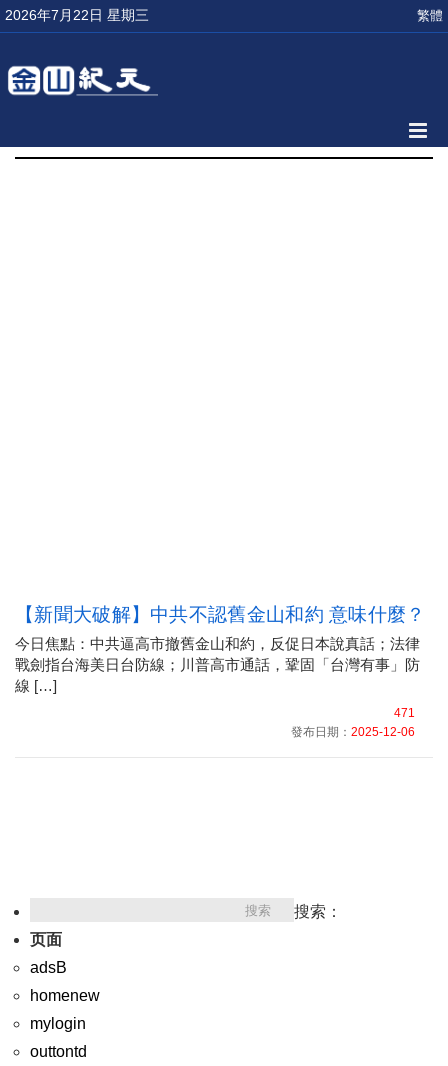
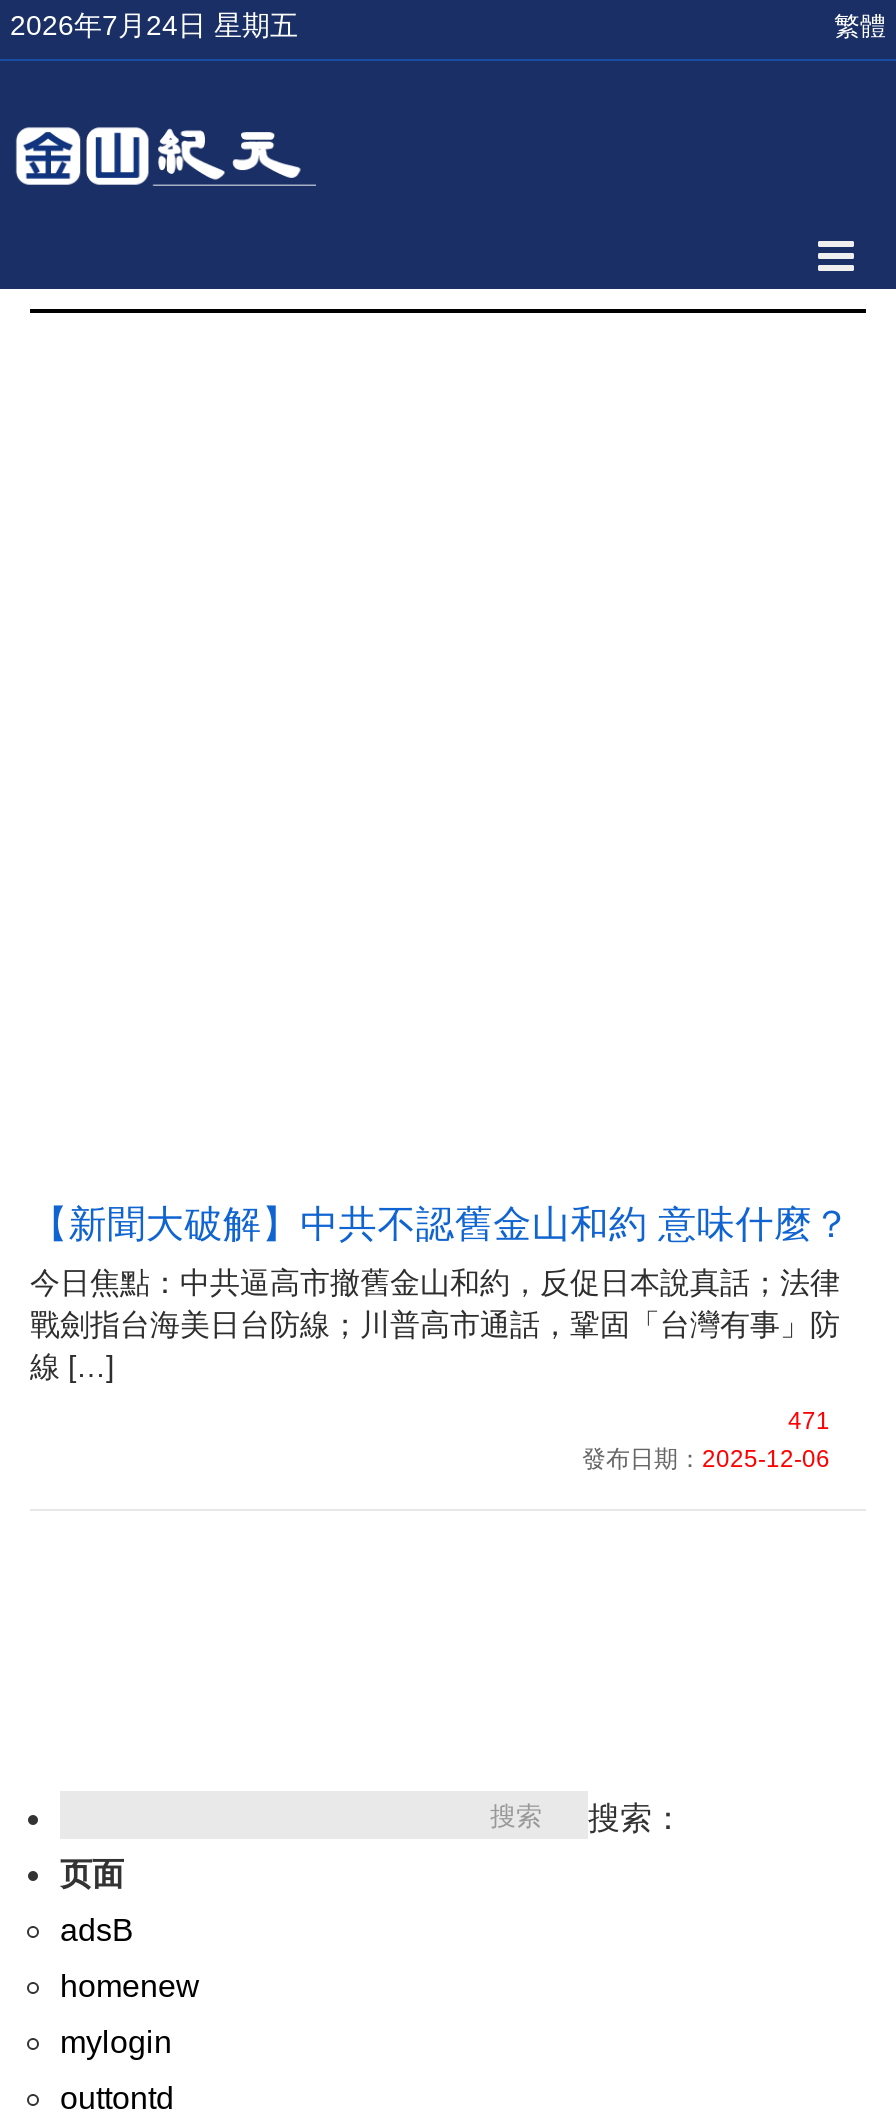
[5,7,149,23] 2026年7月22日 星期三 -> [10,9,298,41] 2026年7月24日 星期五

